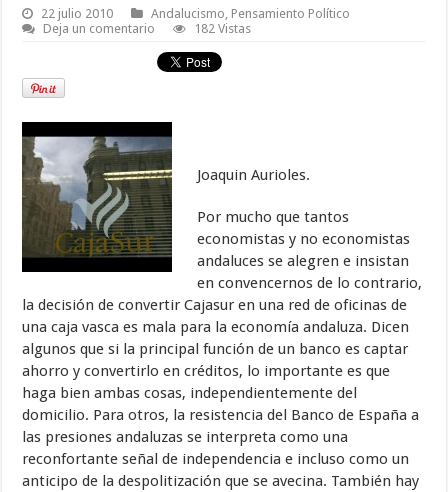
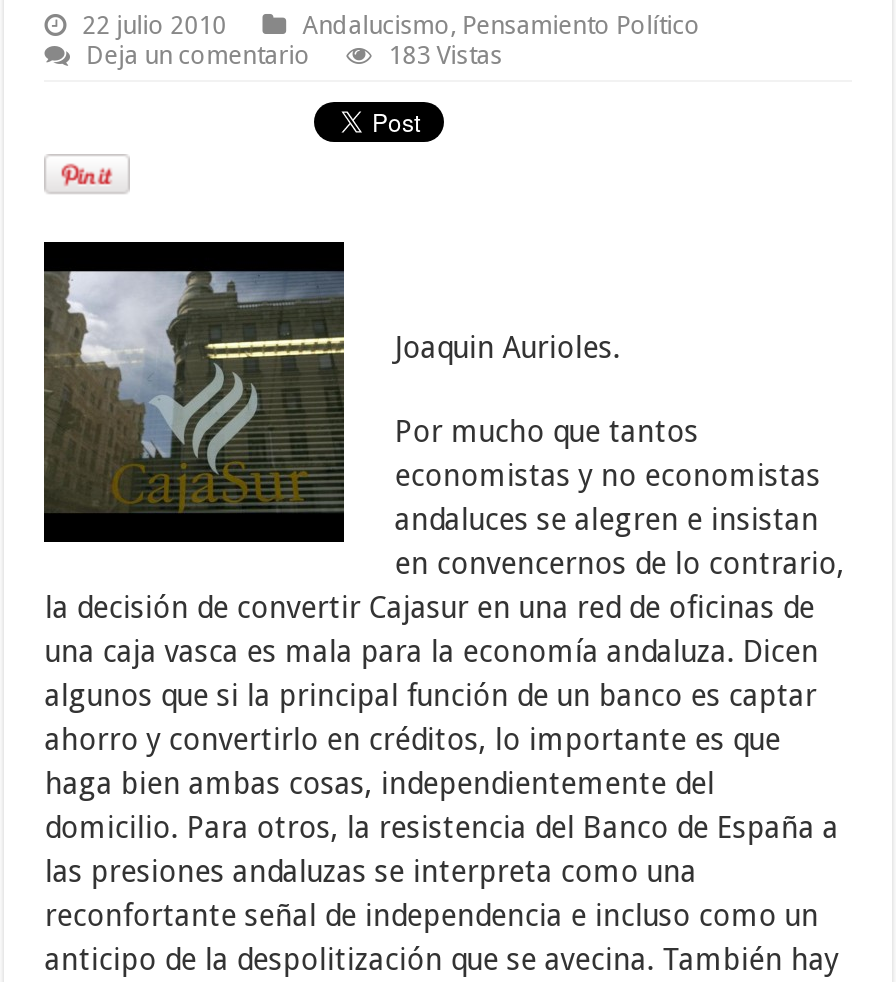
[194,21,251,36] 182 Vistas -> [388,40,502,70] 183 Vistas

